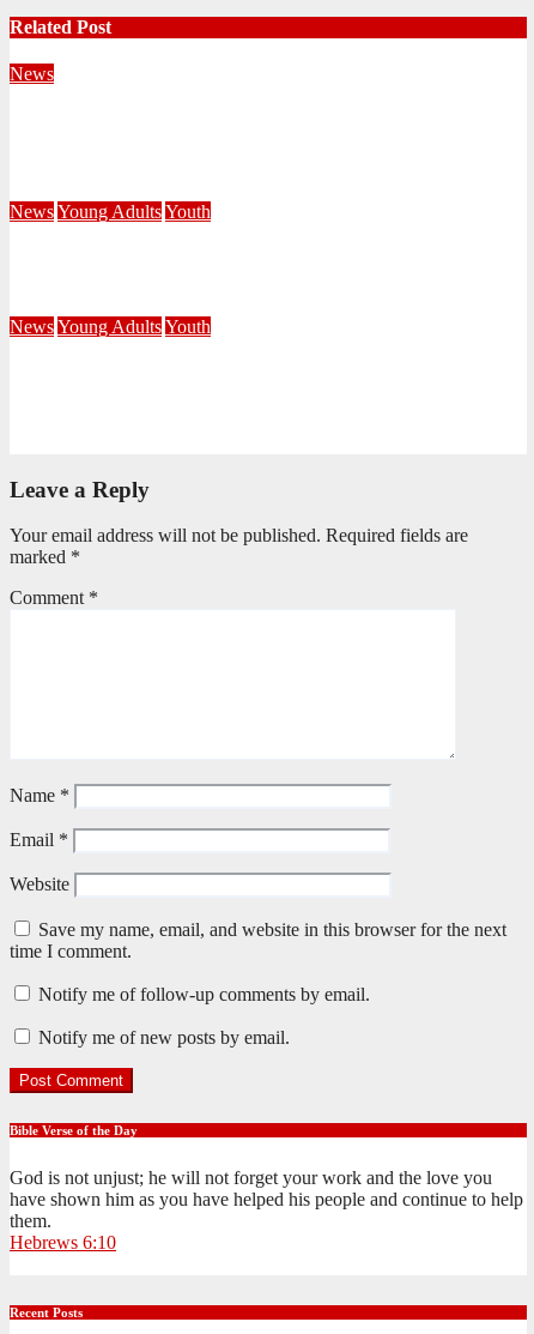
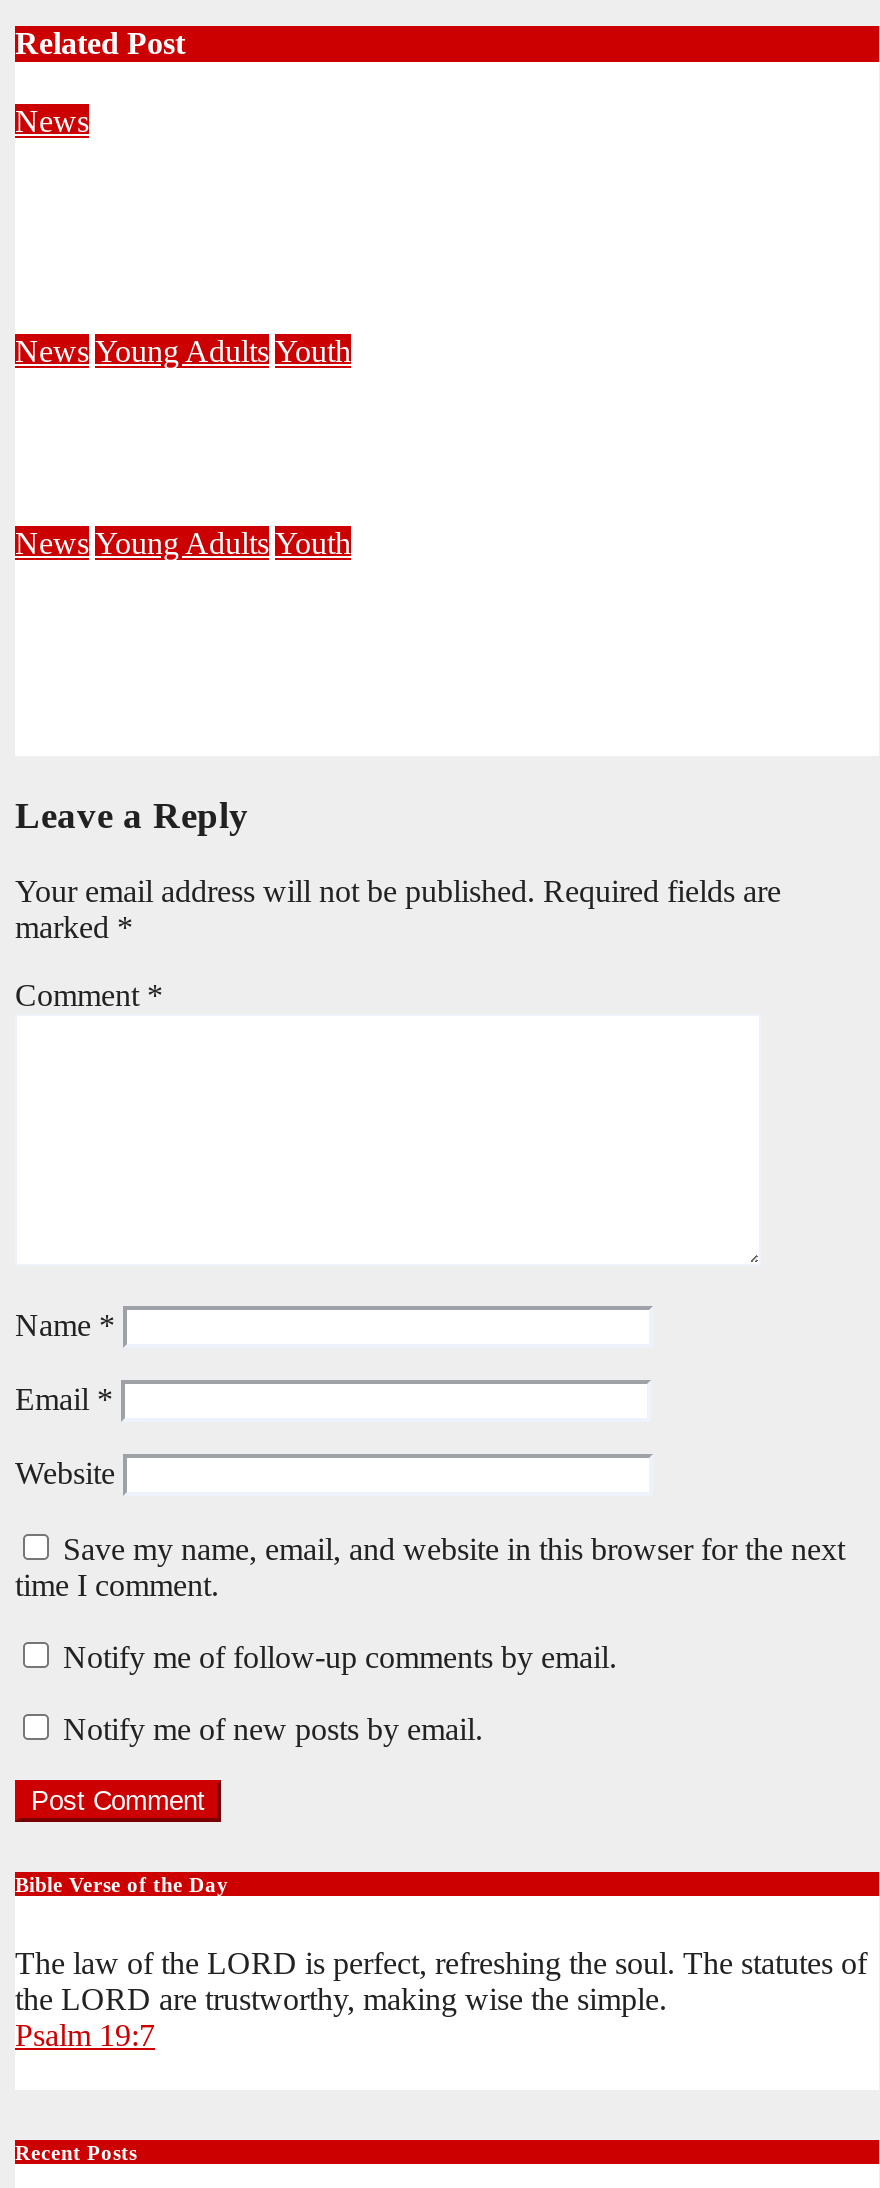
[10,1168,523,1253] God is not unjust; he will not forget your work and the love you | have shown him as you have helped his people and continue to help | them. | Hebrews 6:10 -> [15,1946,867,2052] The law of the LORD is perfect, refreshing the soul. The statutes of | the LORD are trustworthy, making wise the simple. | Psalm 19:7

